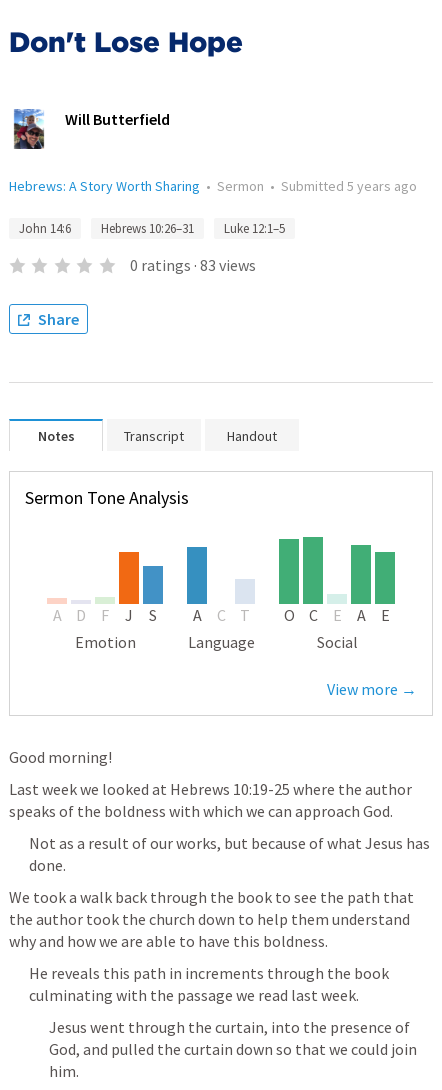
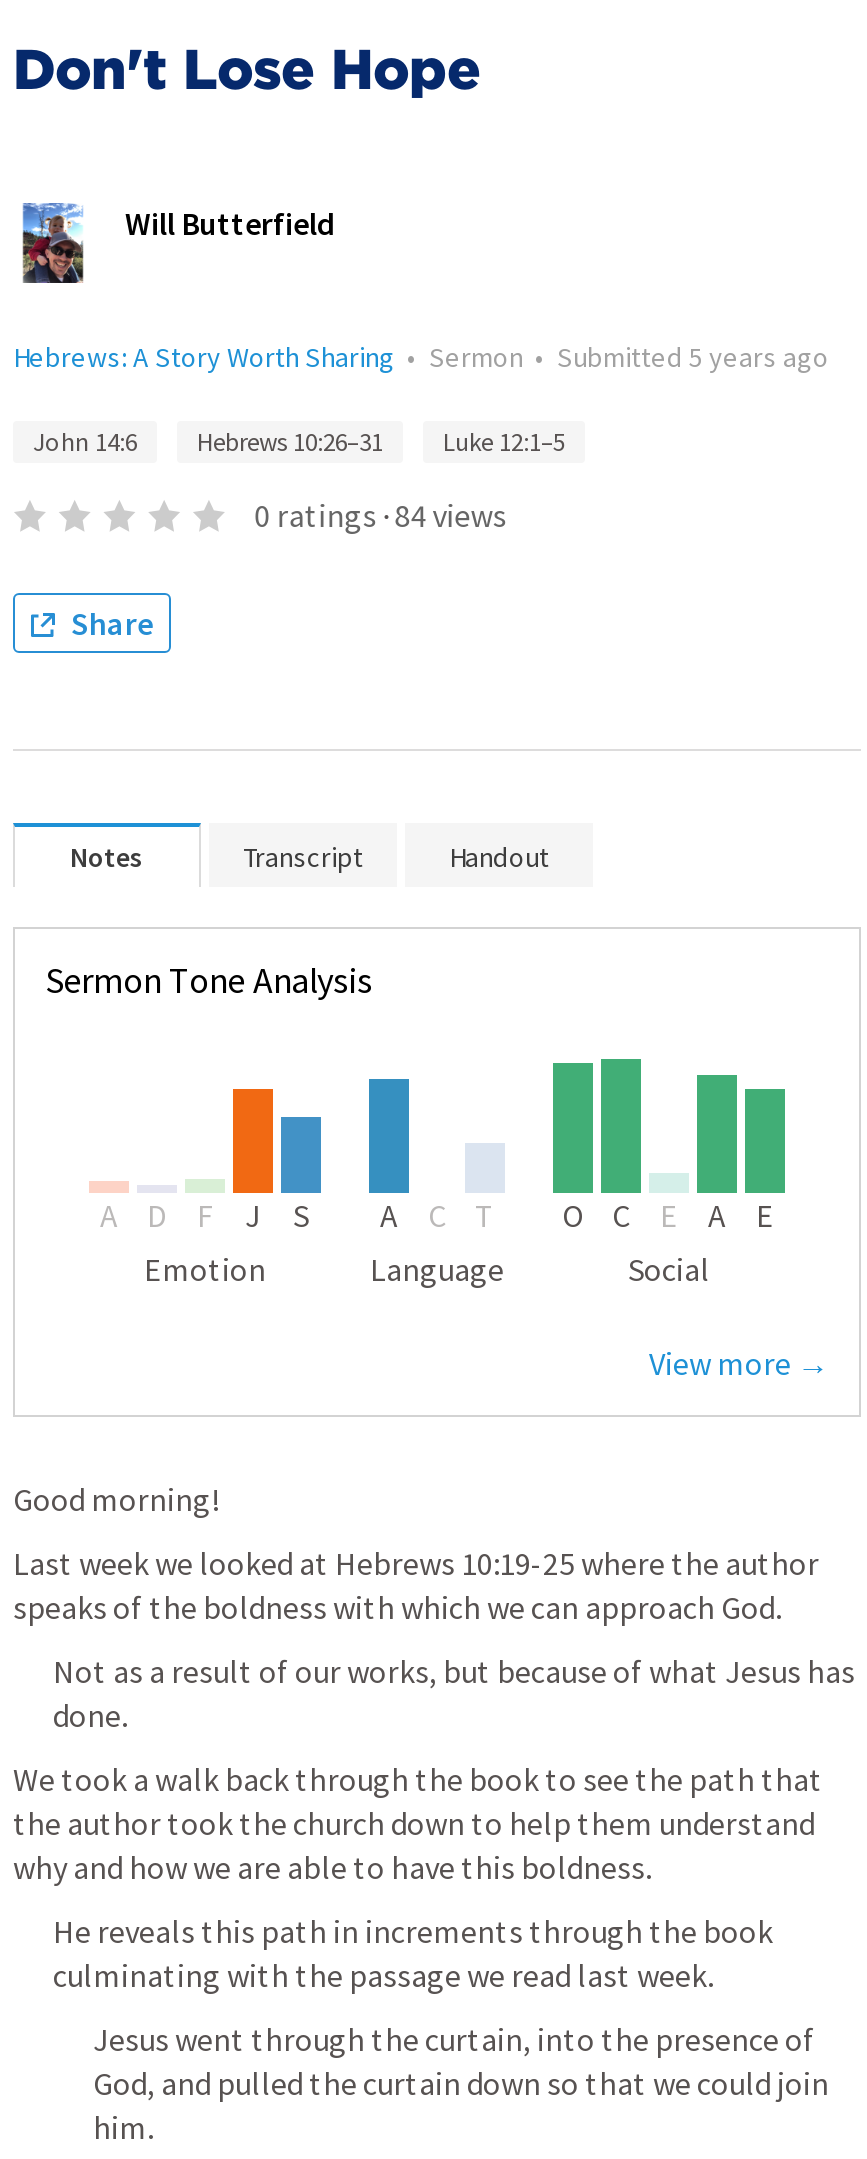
[130,255,256,275] 0 ratings · 83 views -> [254,495,506,535] 0 ratings · 84 views

